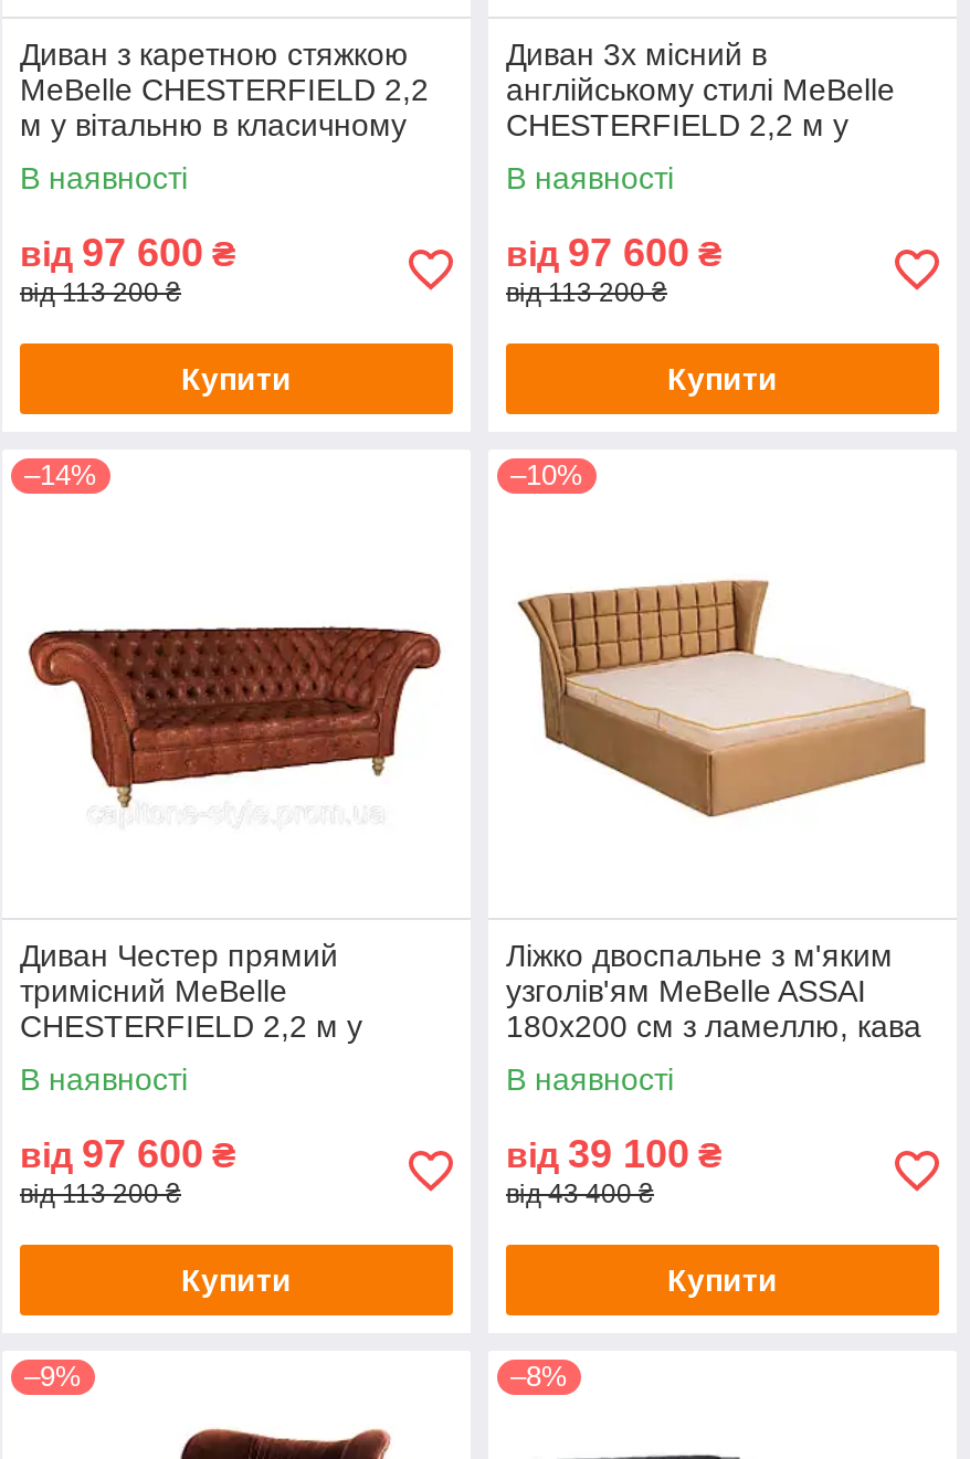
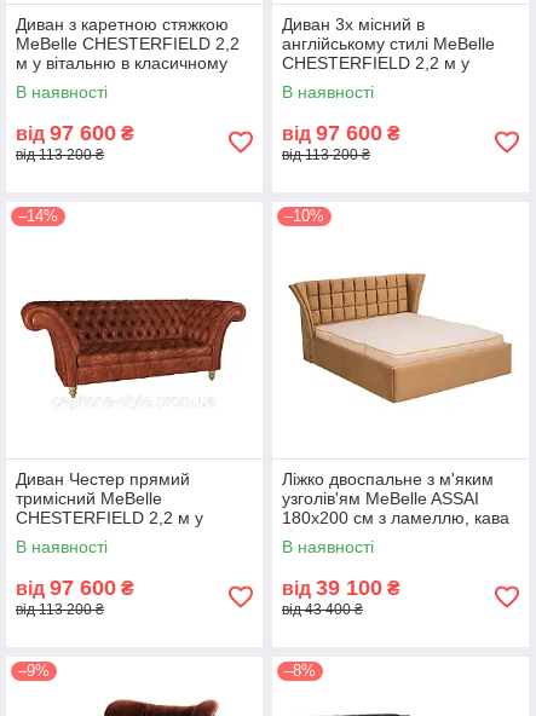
[181,362,292,398] Купити -> none
[667,362,778,398] Купити -> none
[181,1264,292,1299] Купити -> none
[667,1264,778,1299] Купити -> none

